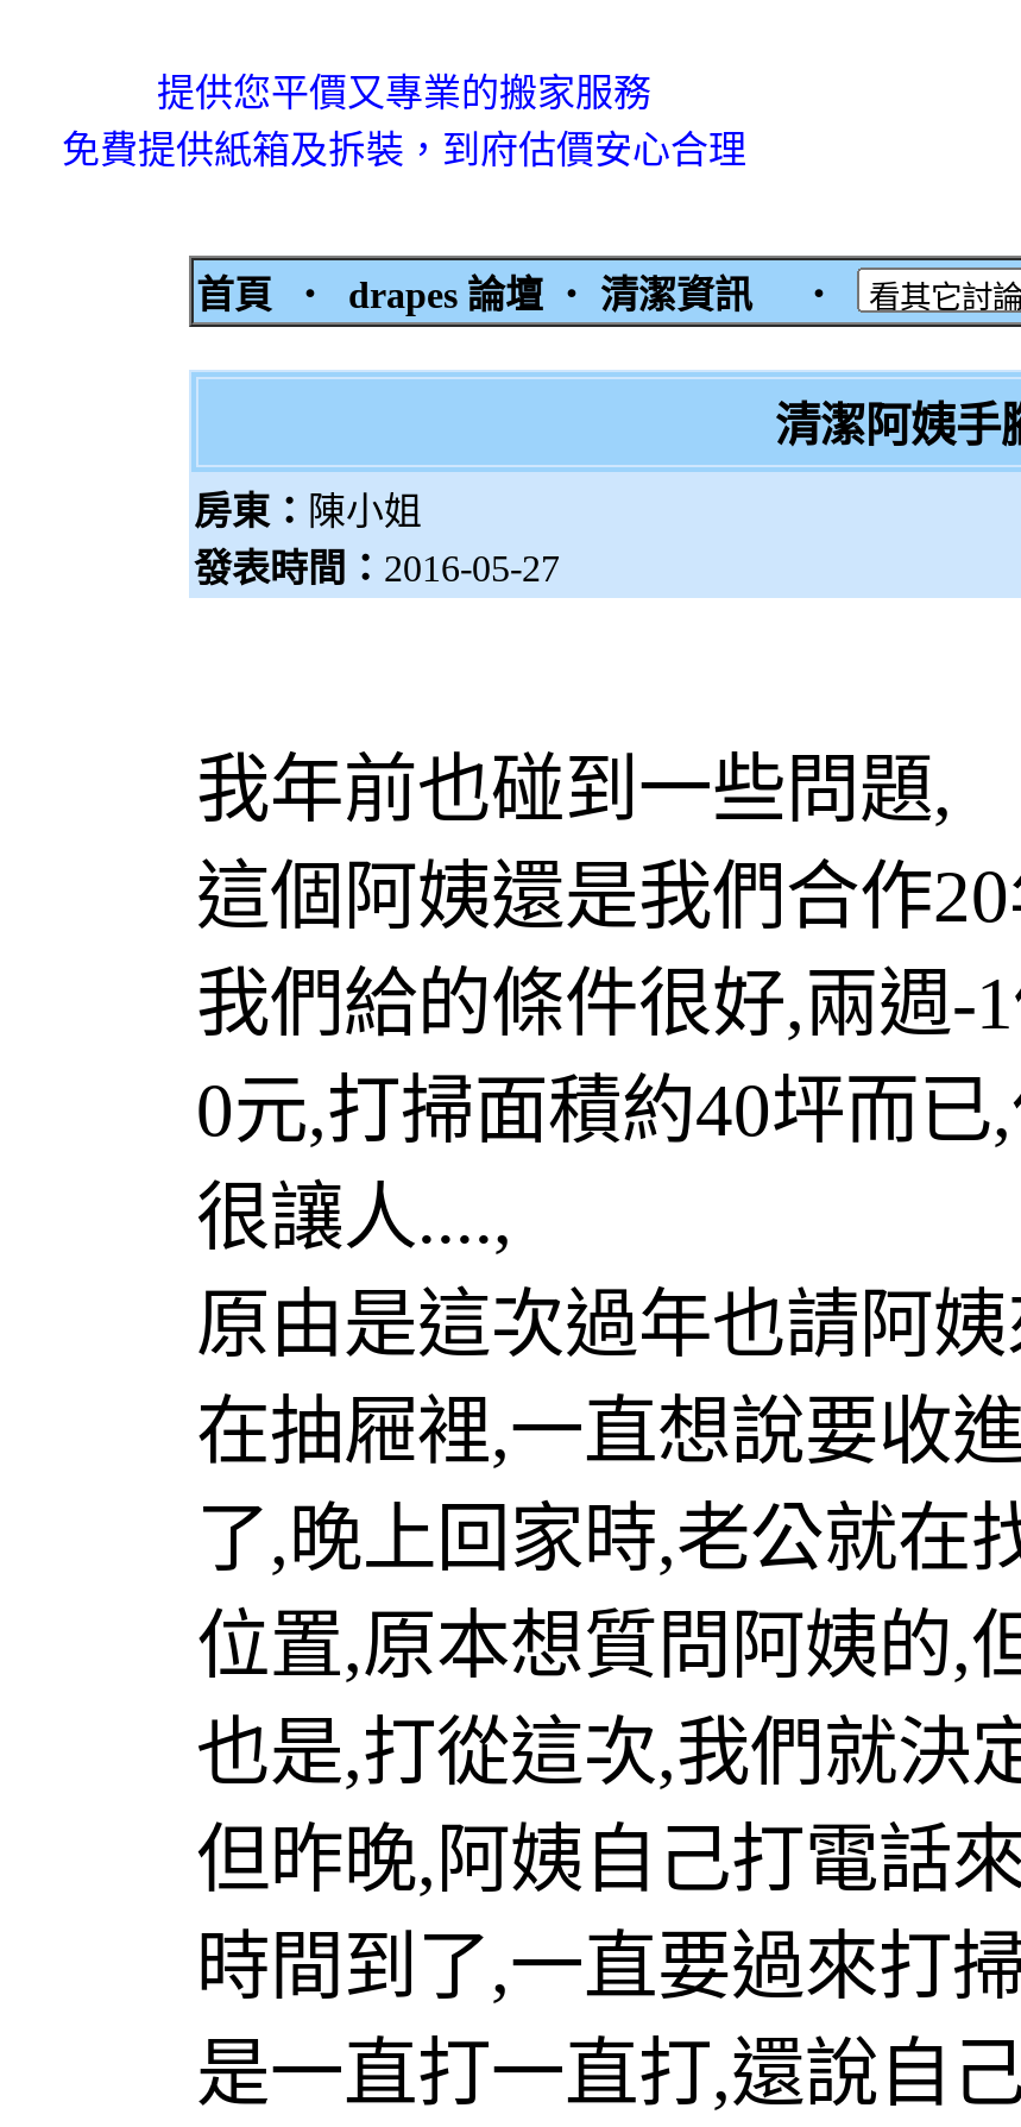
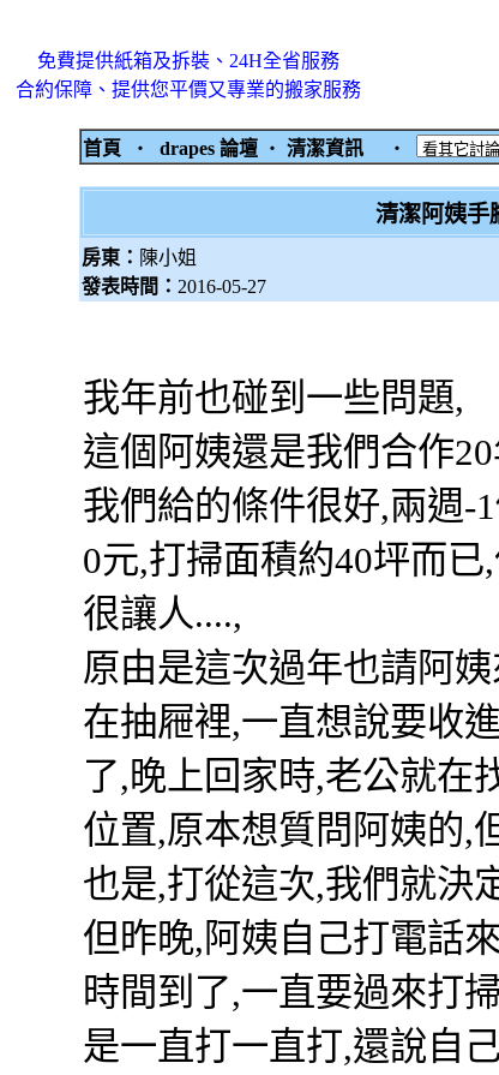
[62,73,746,170] 提供您平價又專業的搬家服務 | 免費提供紙箱及拆裝，到府估價安心合理 -> [15,50,360,100] 免費提供紙箱及拆裝、24H全省服務 | 合約保障、提供您平價又專業的搬家服務

